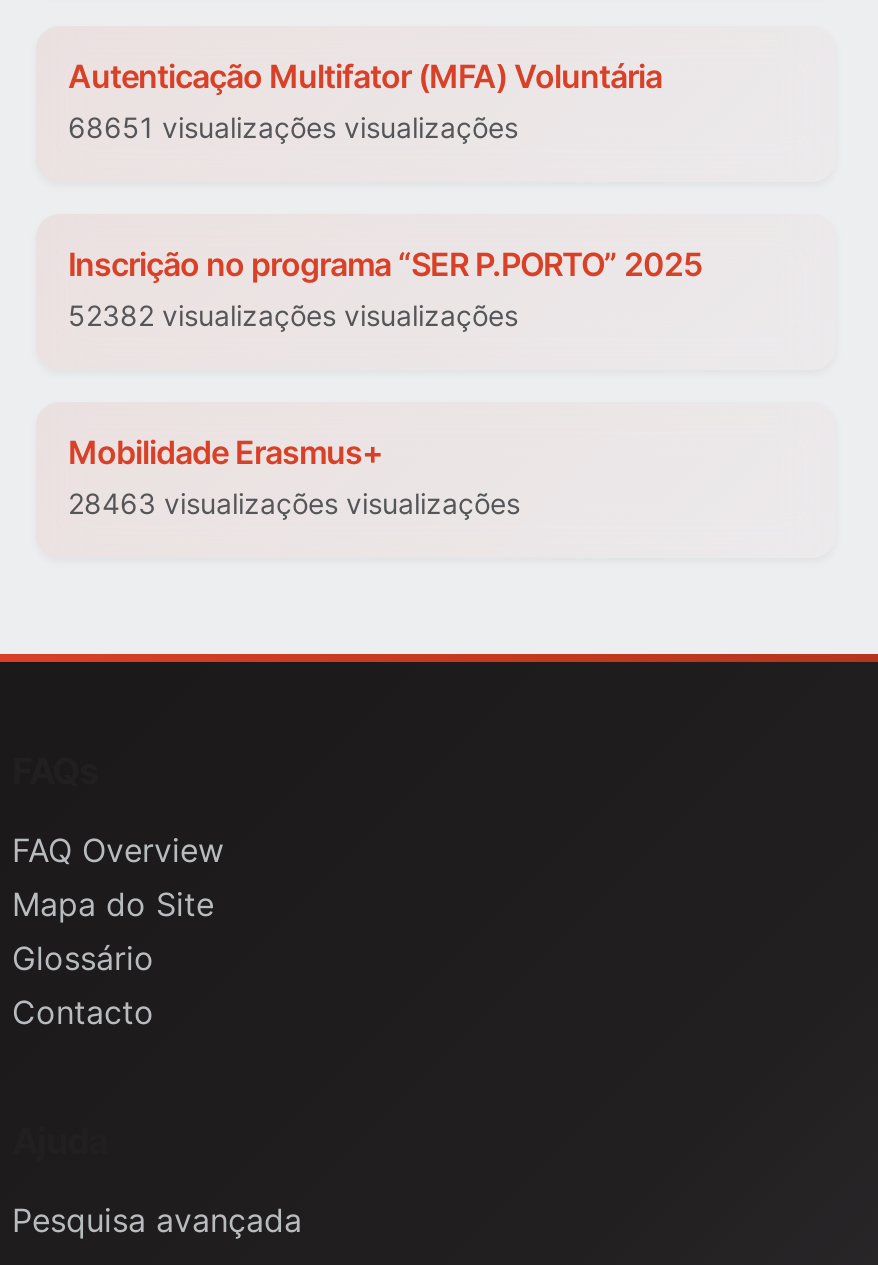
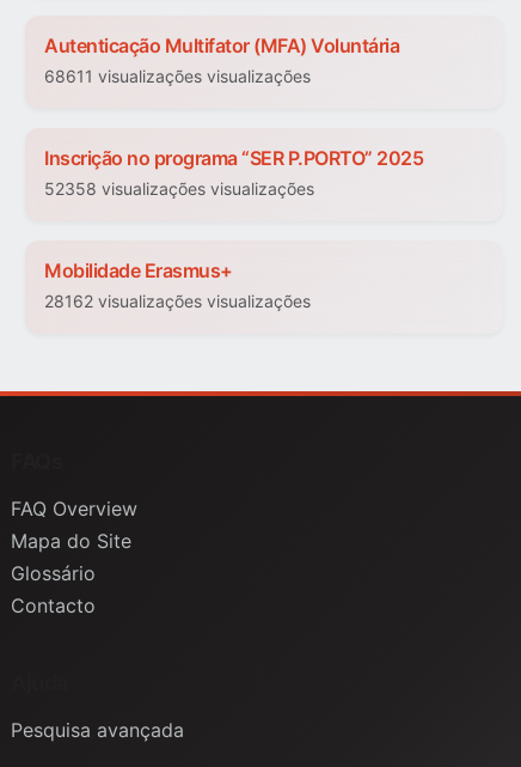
[68,111,518,145] 68651 visualizações visualizações -> [44,66,311,87] 68611 visualizações visualizações
[68,299,518,333] 52382 visualizações visualizações -> [44,179,314,199] 52358 visualizações visualizações
[68,487,520,521] 28463 visualizações visualizações -> [44,291,311,312] 28162 visualizações visualizações

